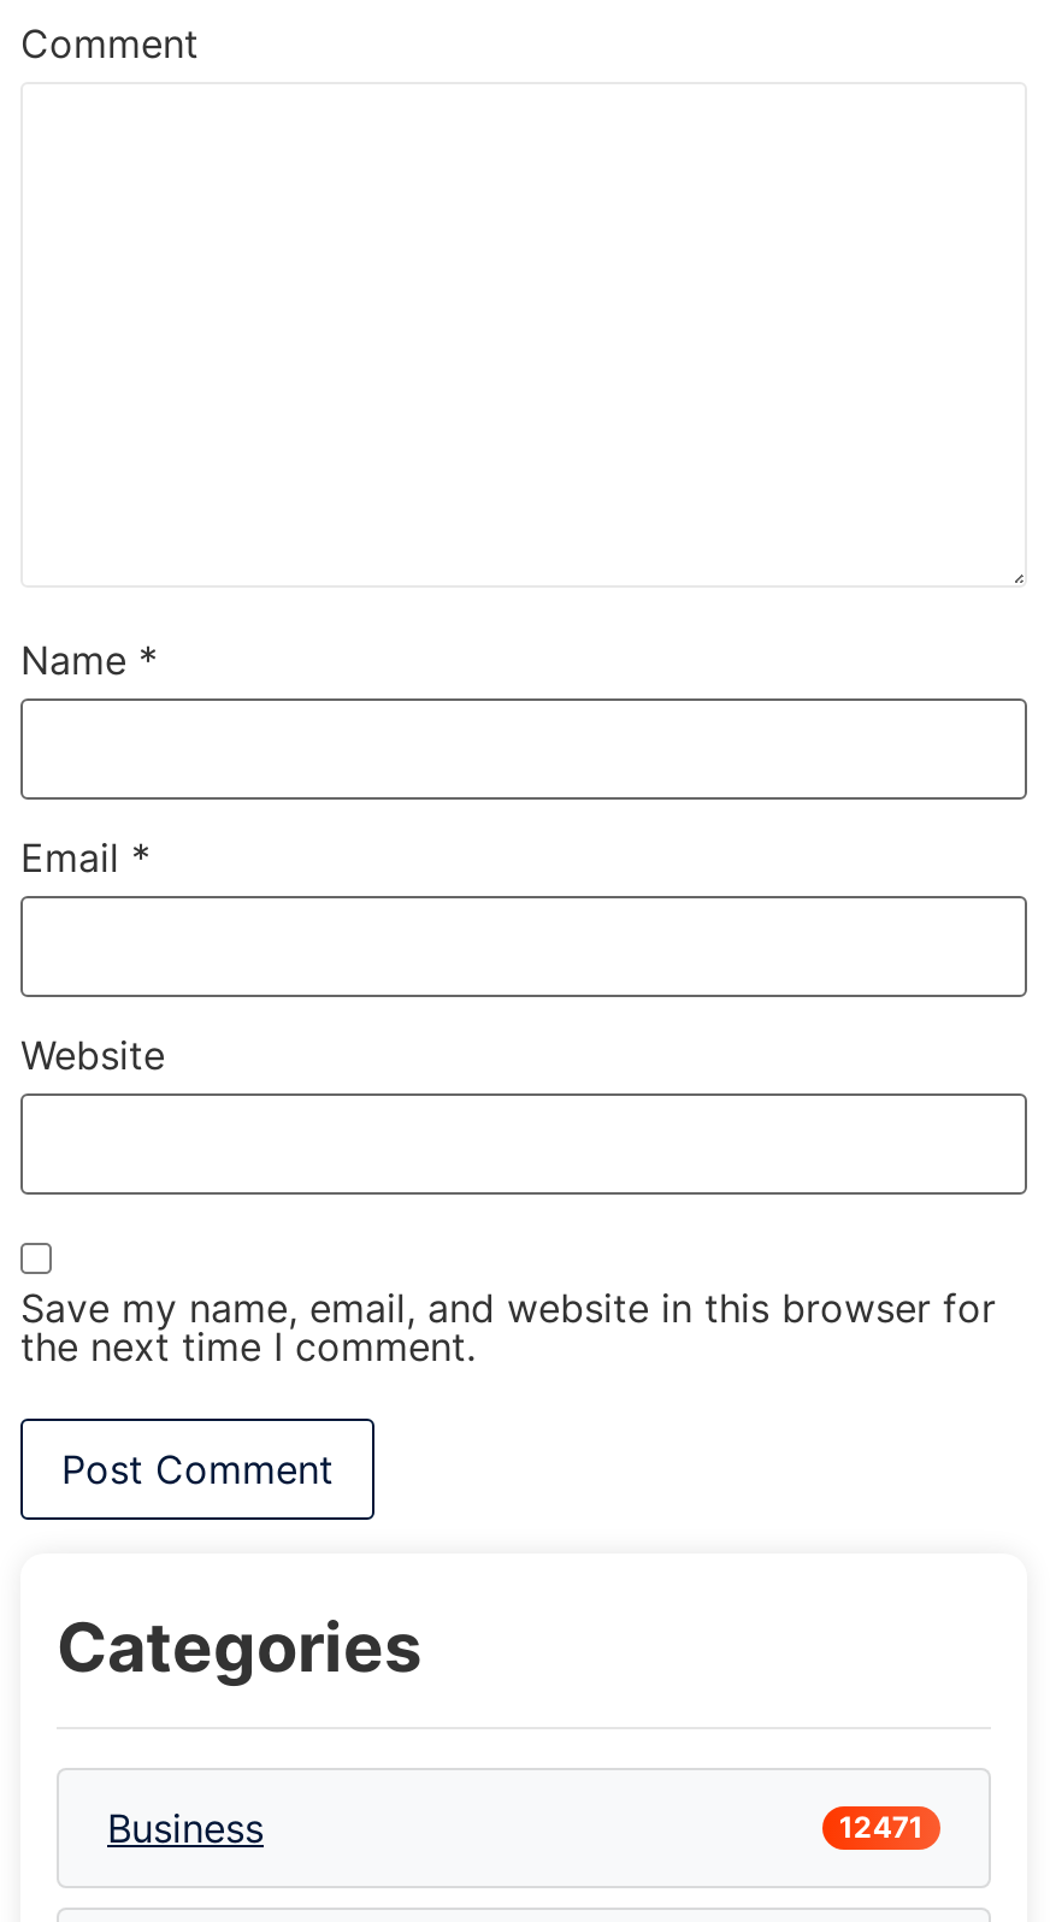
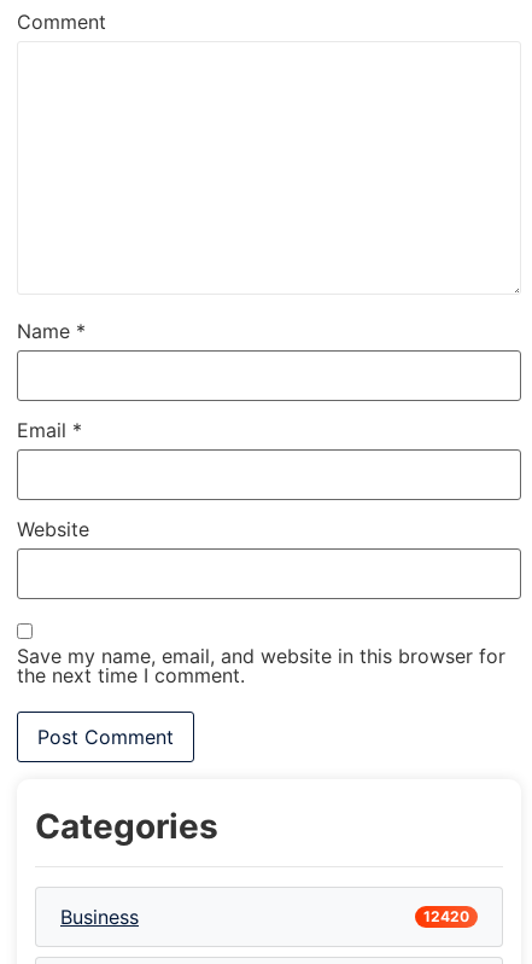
[839,1810,923,1846] 12471 -> [423,908,469,926] 12420

